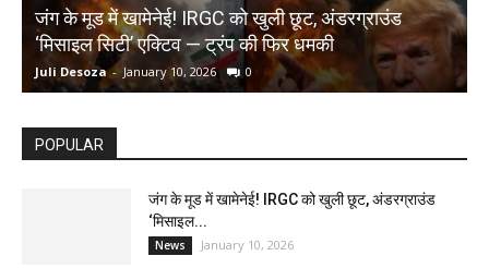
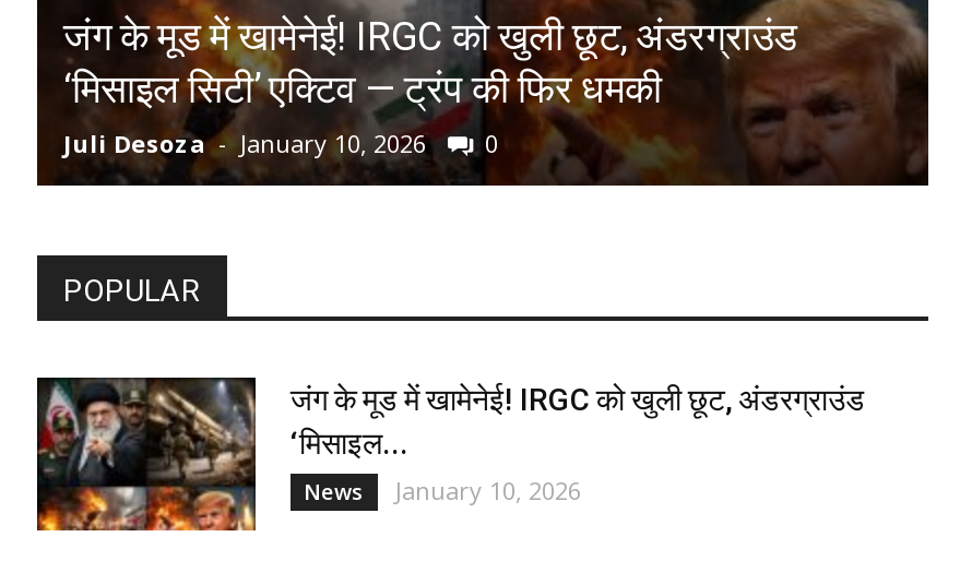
none -> [35,375,258,533] [image]

